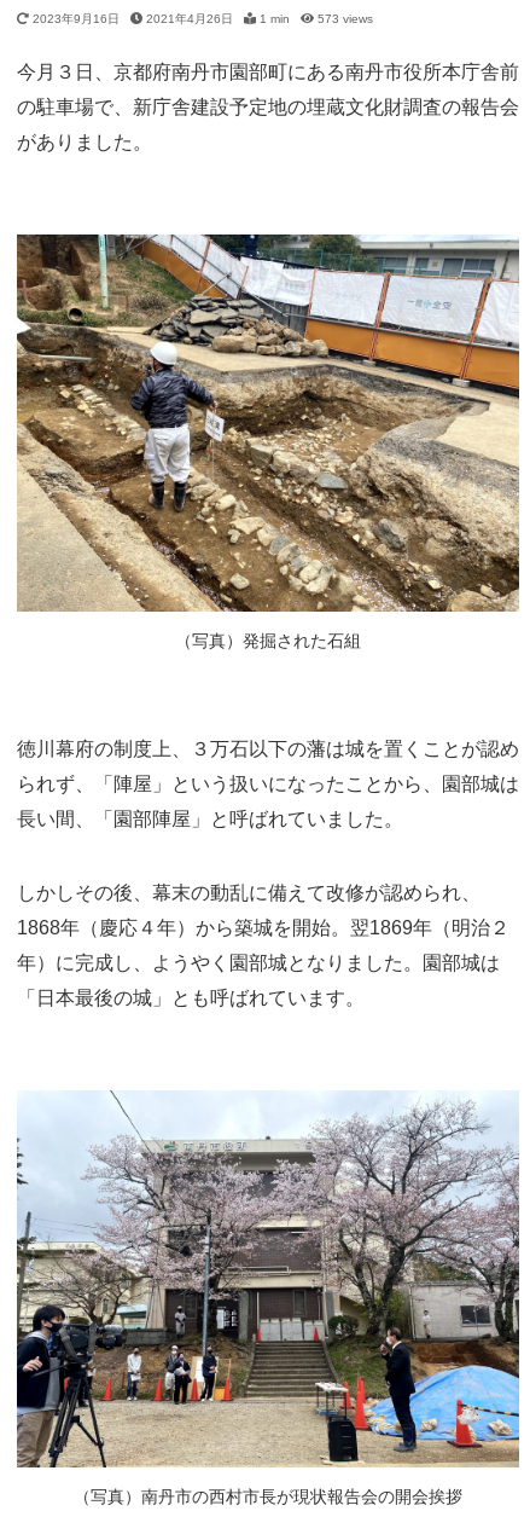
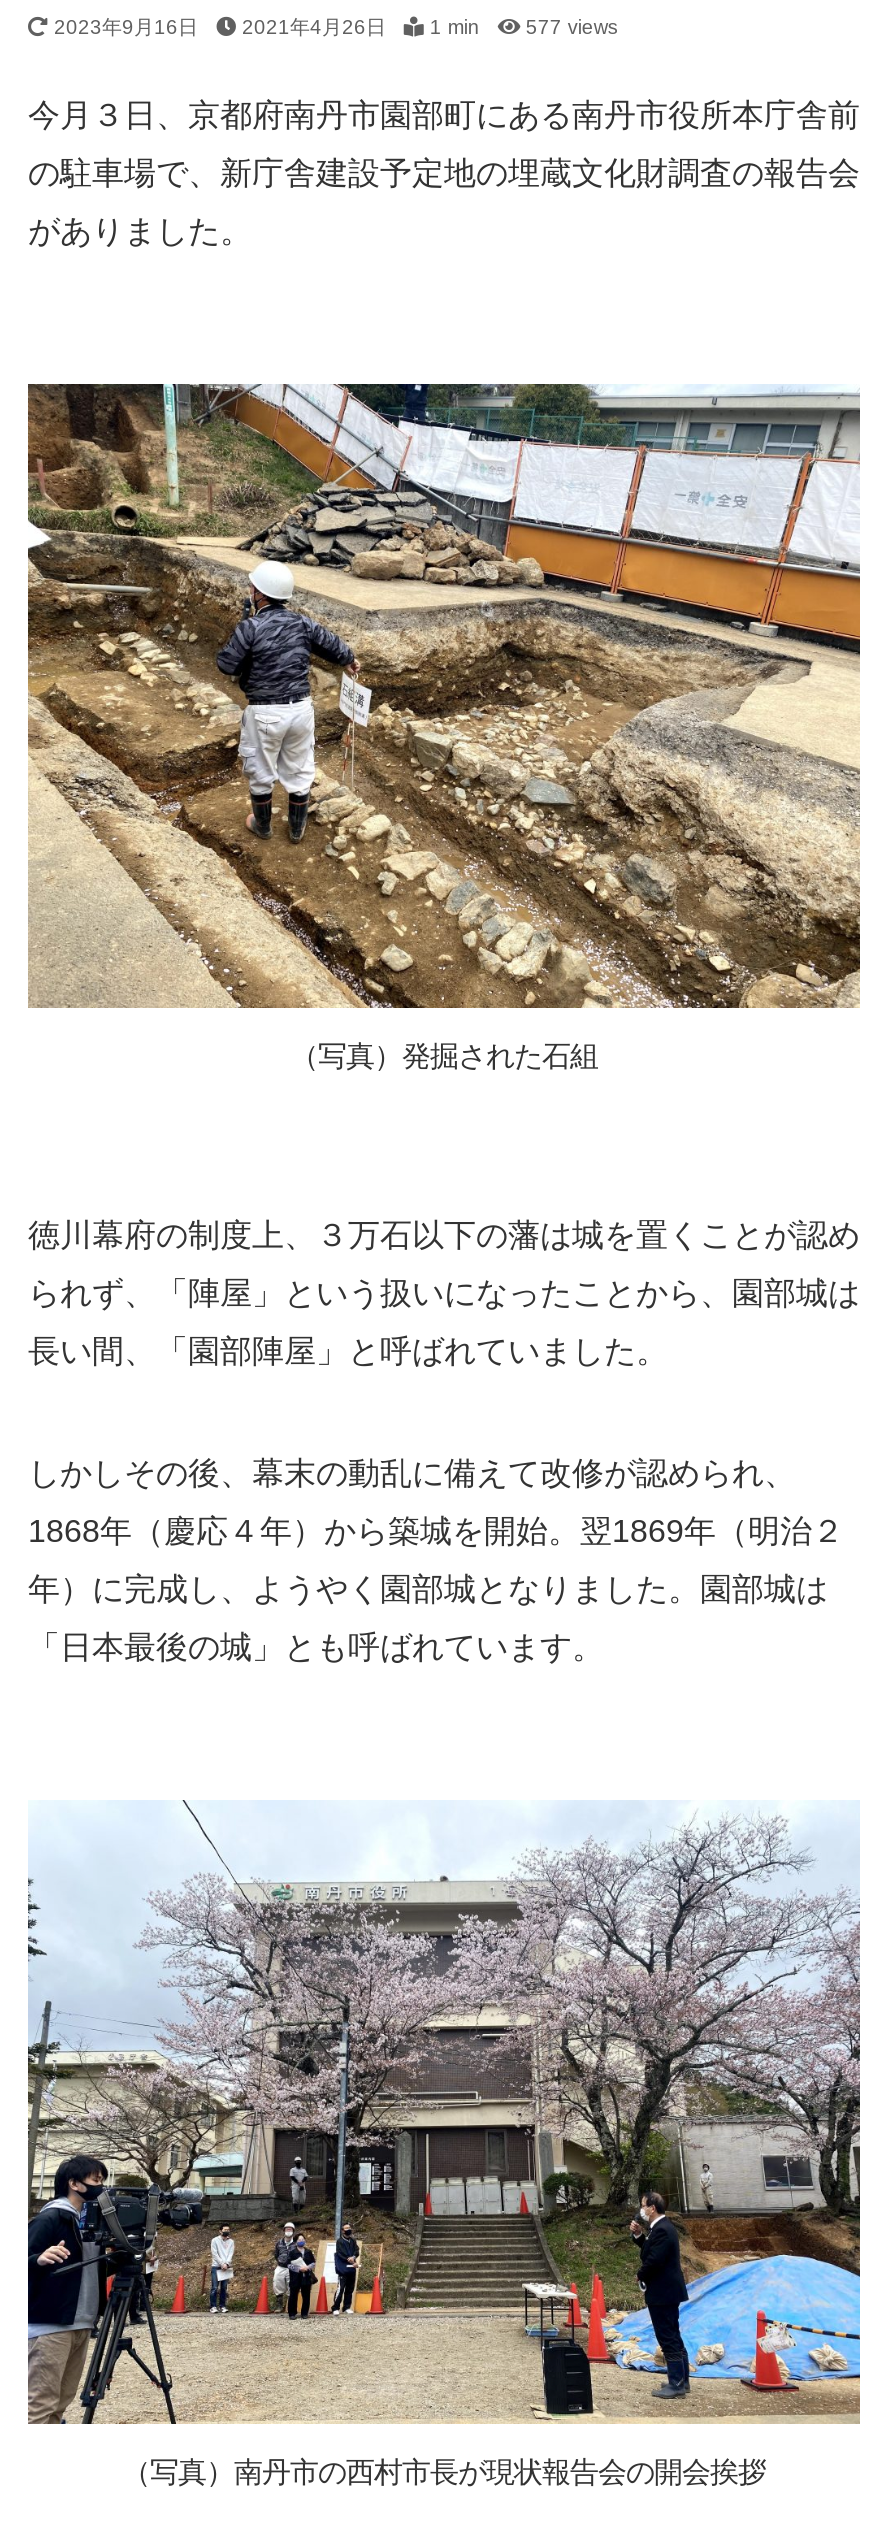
[317,12,373,25] 573 views -> [526,16,618,38] 577 views

